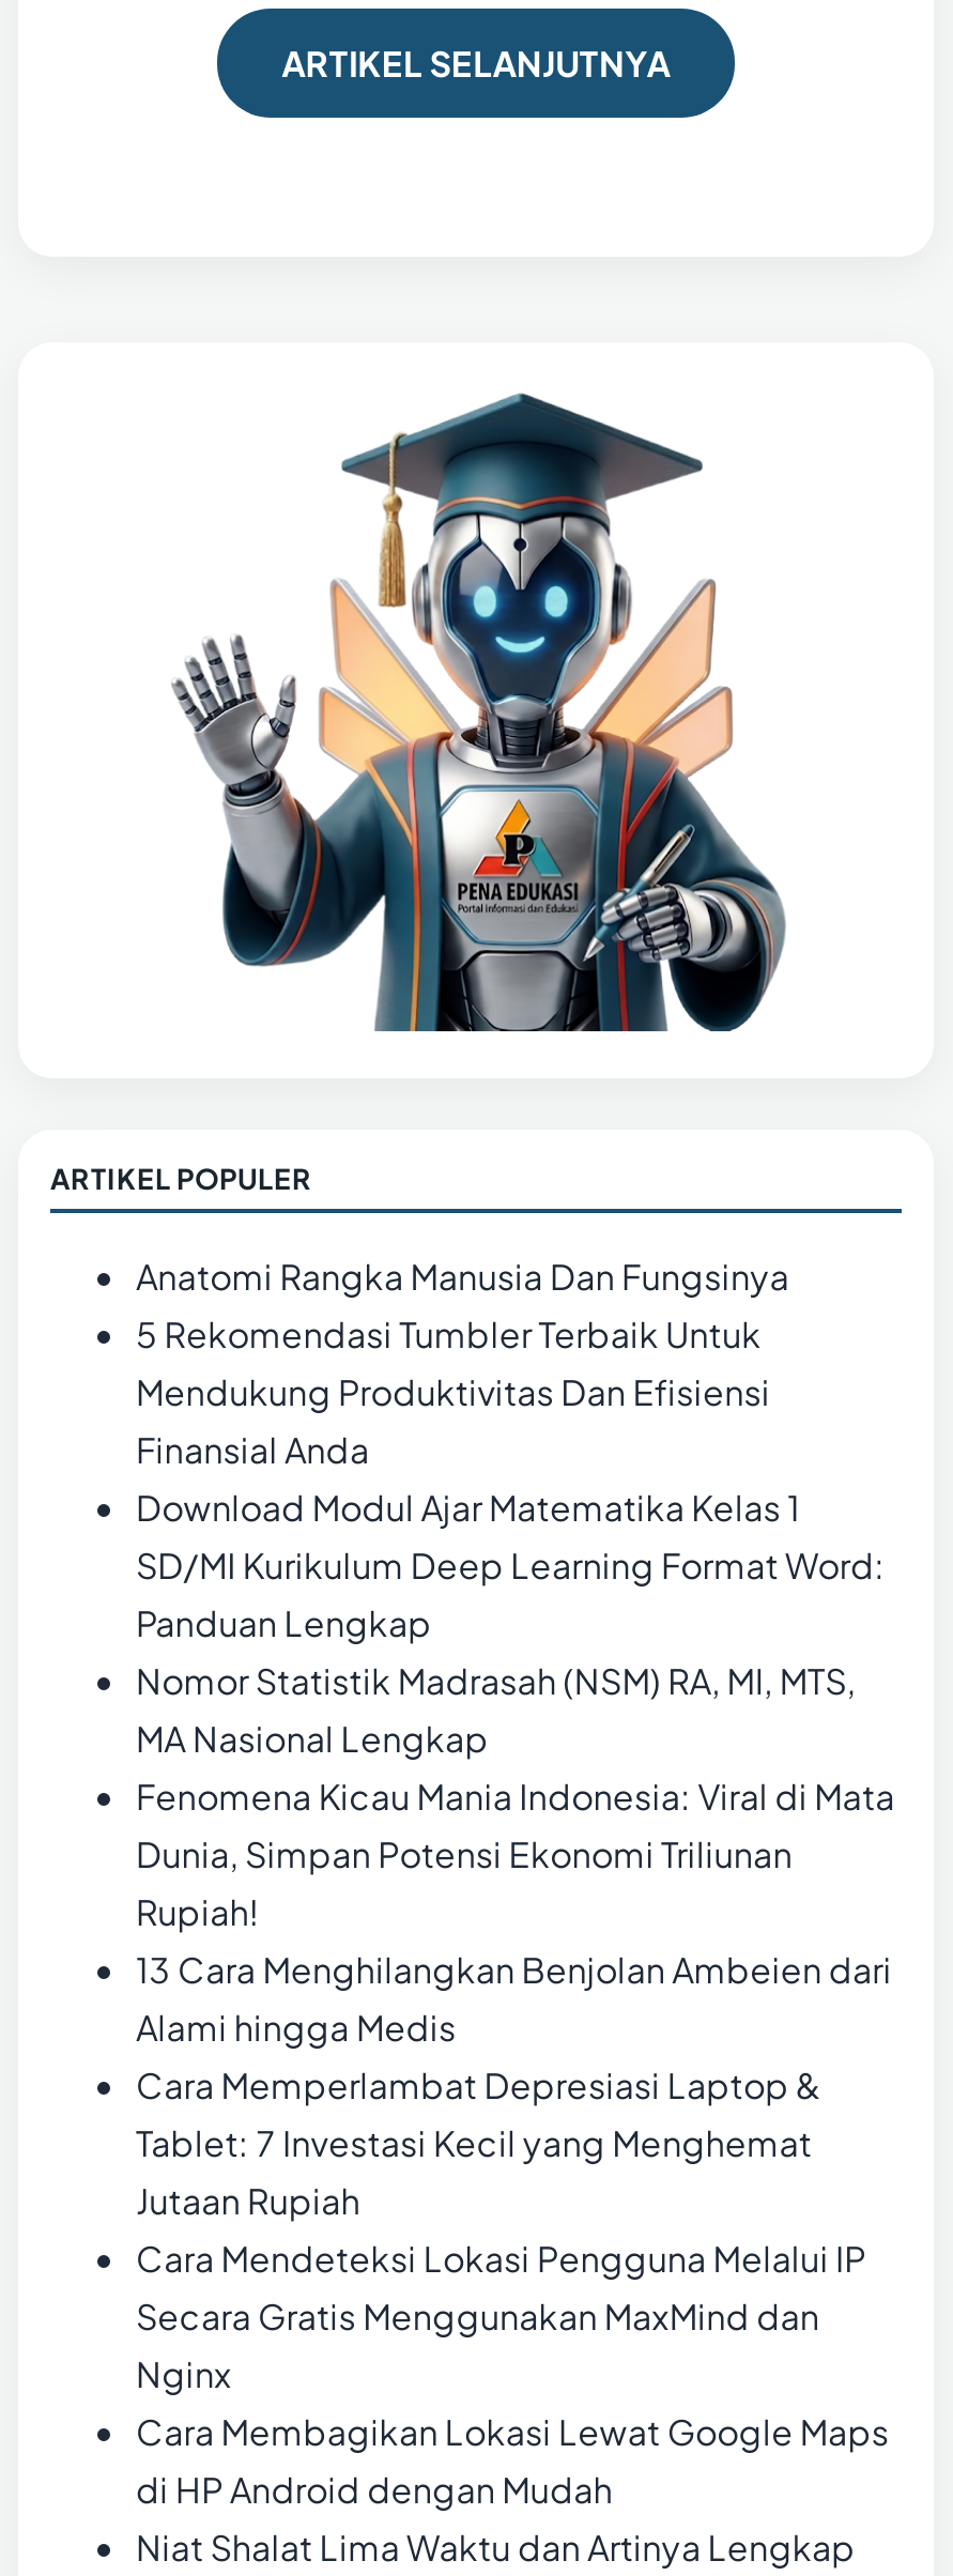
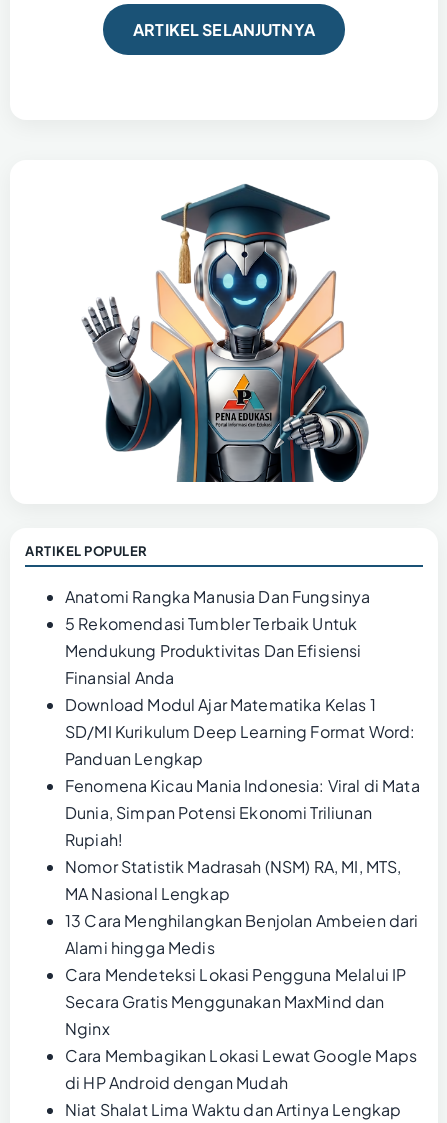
moved [136,1658,856,1760] -> [65,856,401,904]: Nomor Statistik Madrasah (NSM) RA, MI, MTS, | MA Nasional Lengkap
[136,2062,822,2223] Cara Memperlambat Depresiasi Laptop & | Tablet: 7 Investasi Kecil yang Menghemat | Jutaan Rupiah -> none

